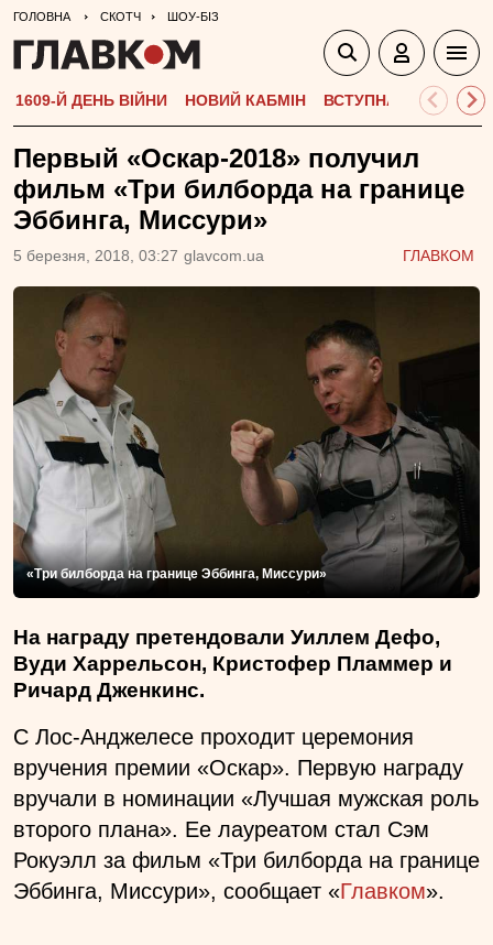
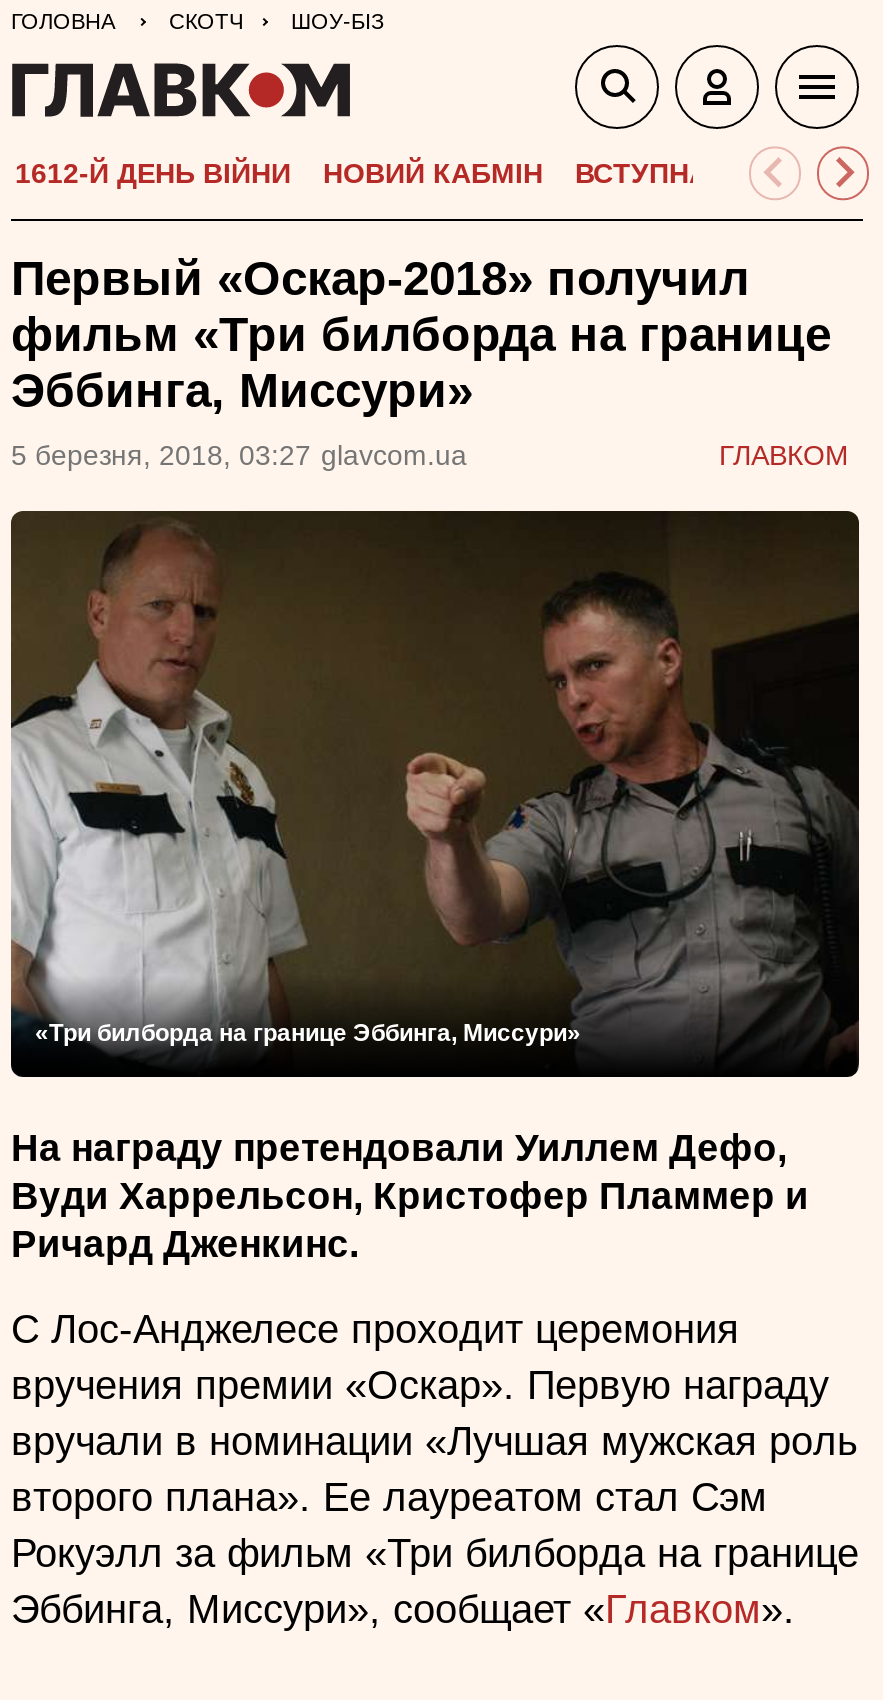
[15,91,167,109] 1609-Й ДЕНЬ ВІЙНИ -> [15,157,291,189] 1612-Й ДЕНЬ ВІЙНИ

